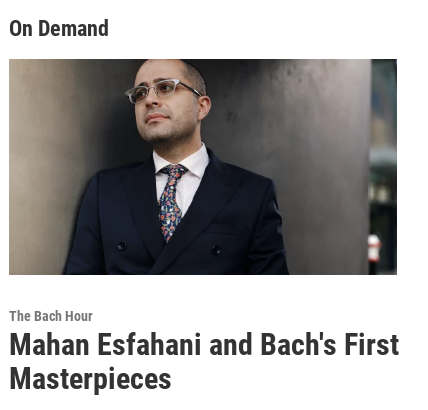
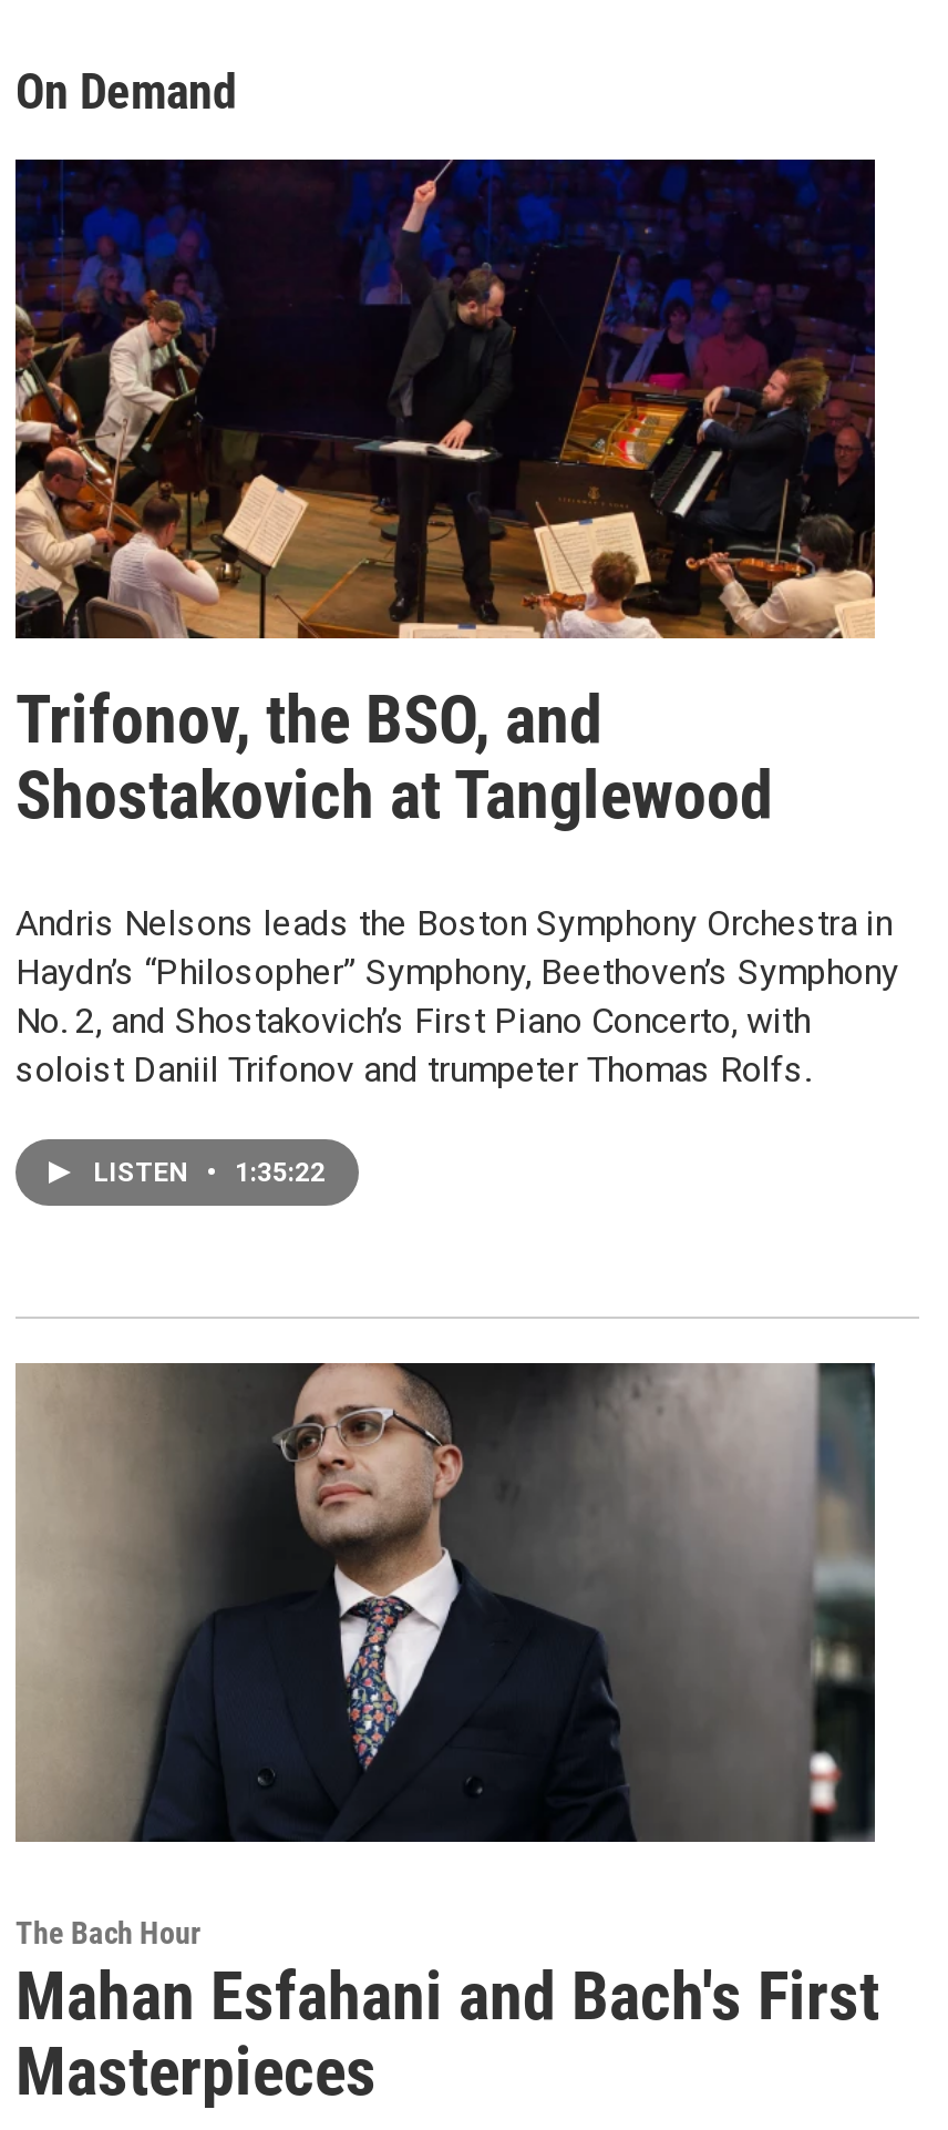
none -> [16,157,899,1188] [image] | Trifonov, the BSO, and | Shostakovich at Tanglewood | Andris Nelsons leads the Boston Symphony Orchestra in | Haydn’s “Philosopher” Symphony, Beethoven’s Symphony | No. 2, and Shostakovich’s First Piano Concerto, with | soloist Daniil Trifonov and trumpeter Thomas Rolfs. | LISTEN • 1:35:22

